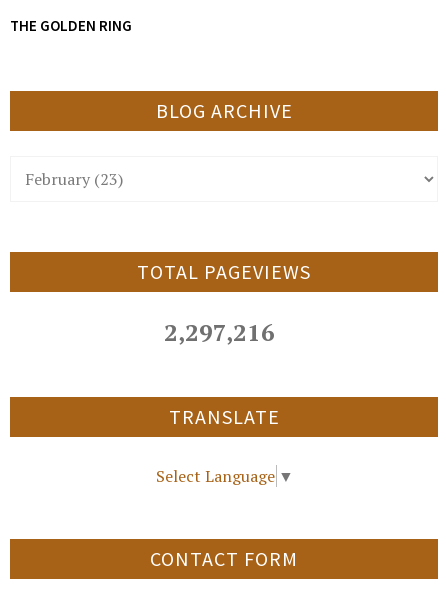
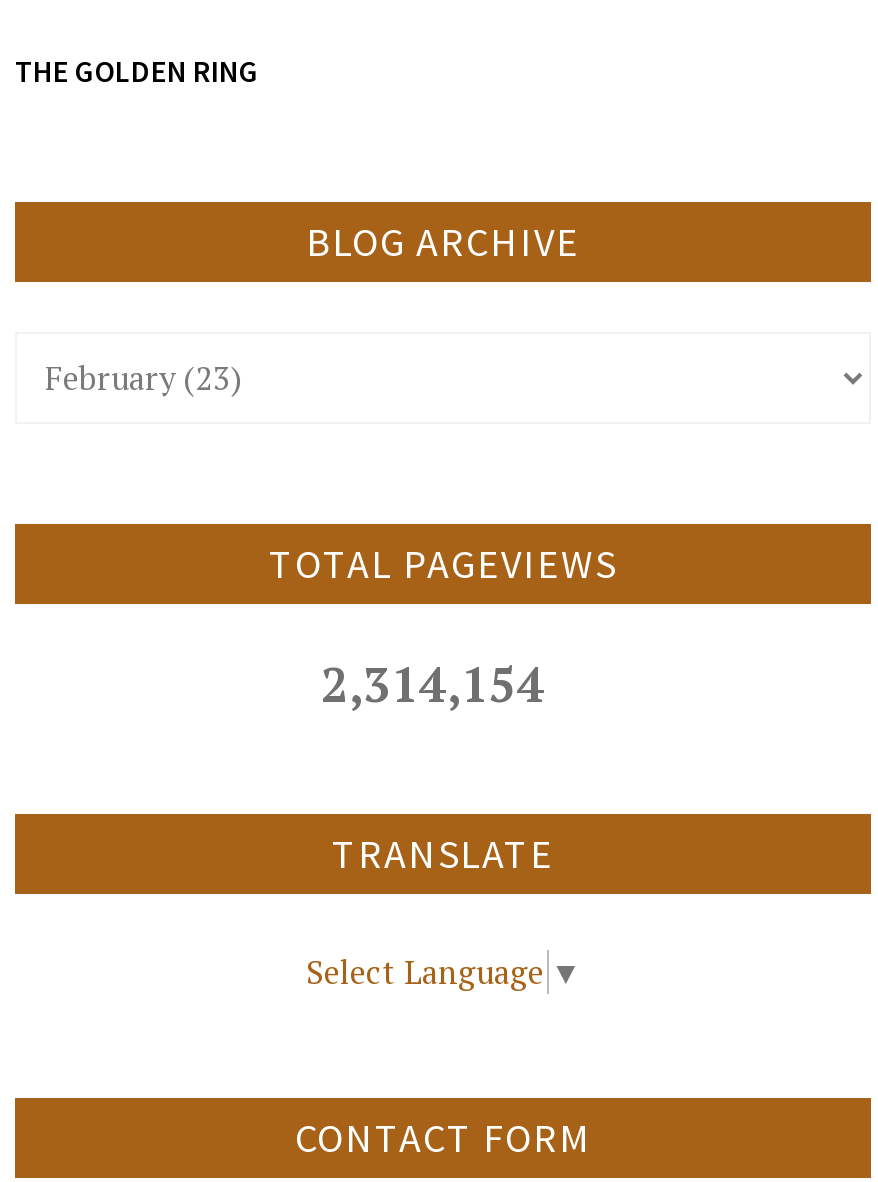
[163,316,274,348] 2,297,216 -> [321,653,545,717] 2,314,154

